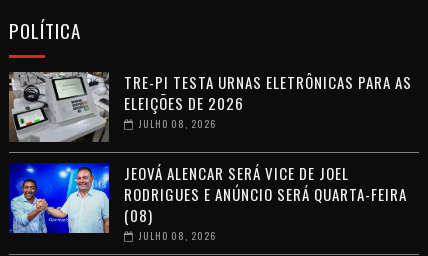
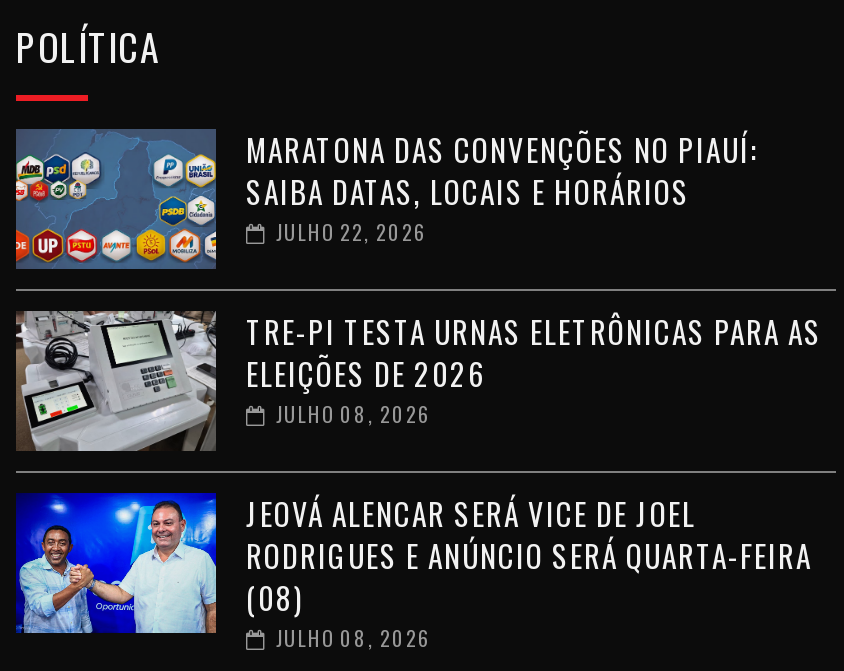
none -> [14,127,758,271] [image] | MARATONA DAS CONVENÇÕES NO PIAUÍ: | SAIBA DATAS, LOCAIS E HORÁRIOS | JULHO 22, 2026

